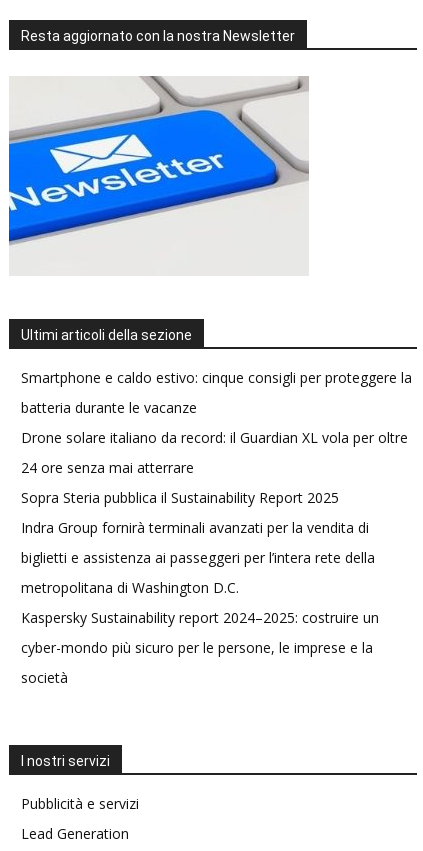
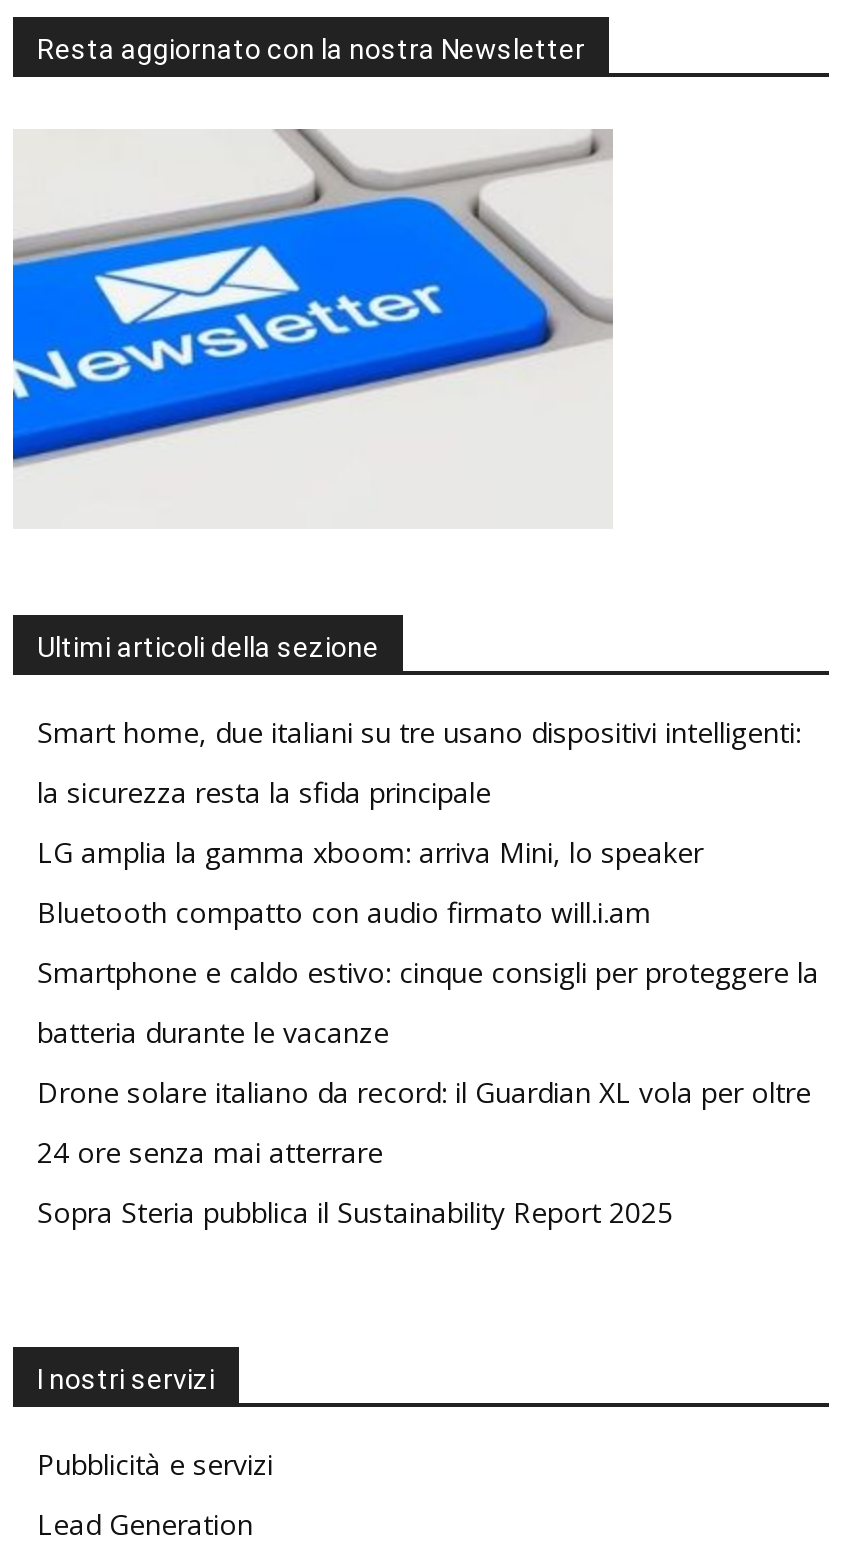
none -> [37,713,801,931] Smart home, due italiani su tre usano dispositivi intelligenti: | la sicurezza resta la sfida principale | LG amplia la gamma xboom: arriva Mini, lo speaker | Bluetooth compatto con audio firmato will.i.am
moved [21,368,412,507] -> [37,953,819,1231]: Smartphone e caldo estivo: cinque consigli per proteggere la | batteria durante le vacanze | Drone solare italiano da record: il Guardian XL vola per oltre | 24 ore senza mai atterrare | Sopra Steria pubblica il Sustainability Report 2025
[21,518,379,687] Indra Group fornirà terminali avanzati per la vendita di | biglietti e assistenza ai passeggeri per l’intera rete della | metropolitana di Washington D.C. | Kaspersky Sustainability report 2024–2025: costruire un | cyber-mondo più sicuro per le persone, le imprese e la | società -> none

